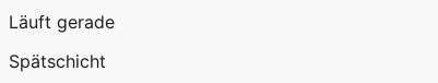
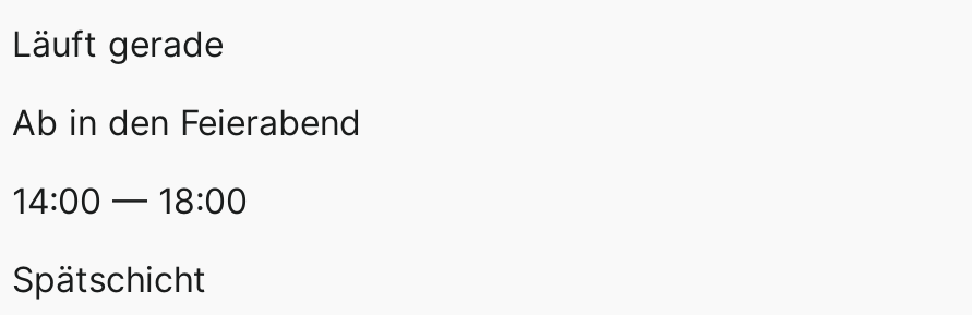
none -> [12,100,361,222] Ab in den Feierabend | 14:00 — 18:00

